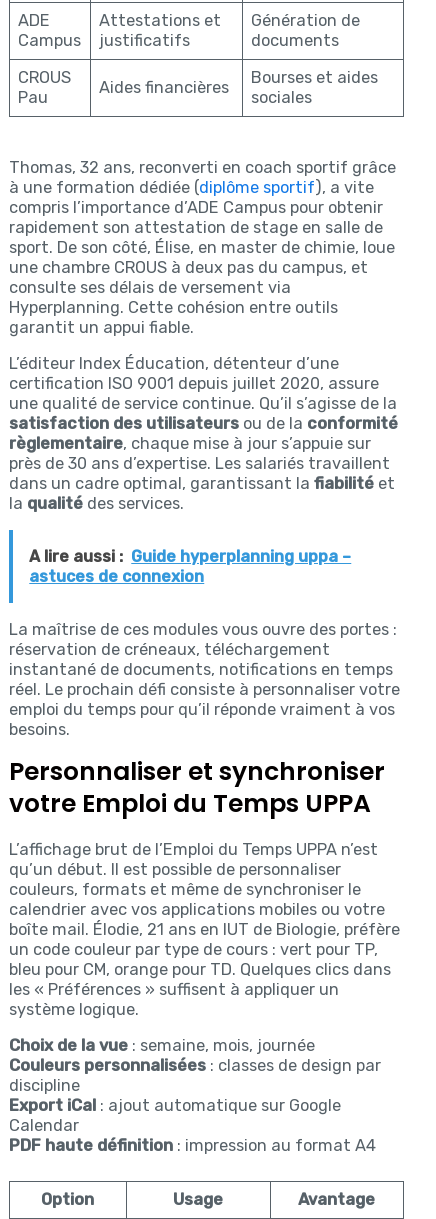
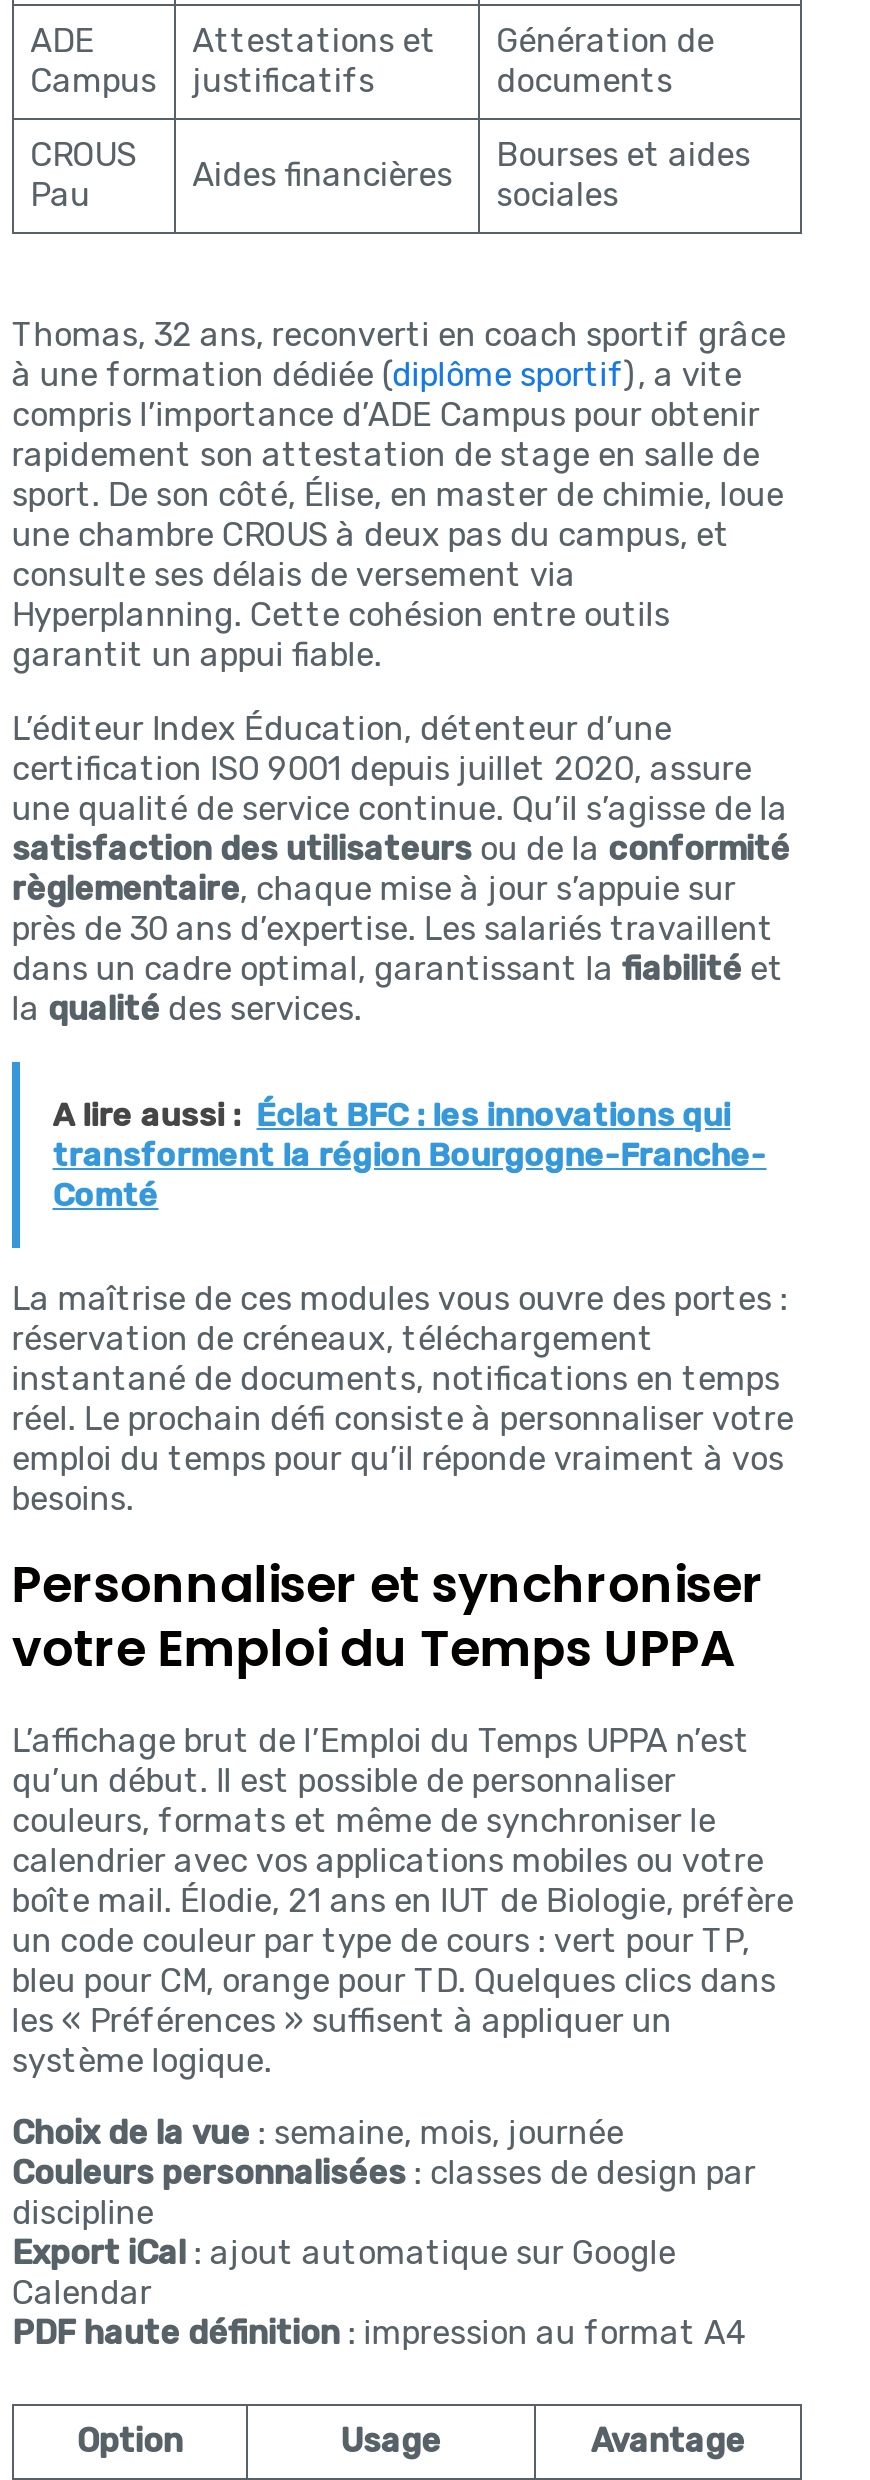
[29,547,351,586] A lire aussi : Guide hyperplanning uppa – | astuces de connexion -> [53,1096,767,1214] A lire aussi : Éclat BFC : les innovations qui | transforment la région Bourgogne-Franche- | Comté

